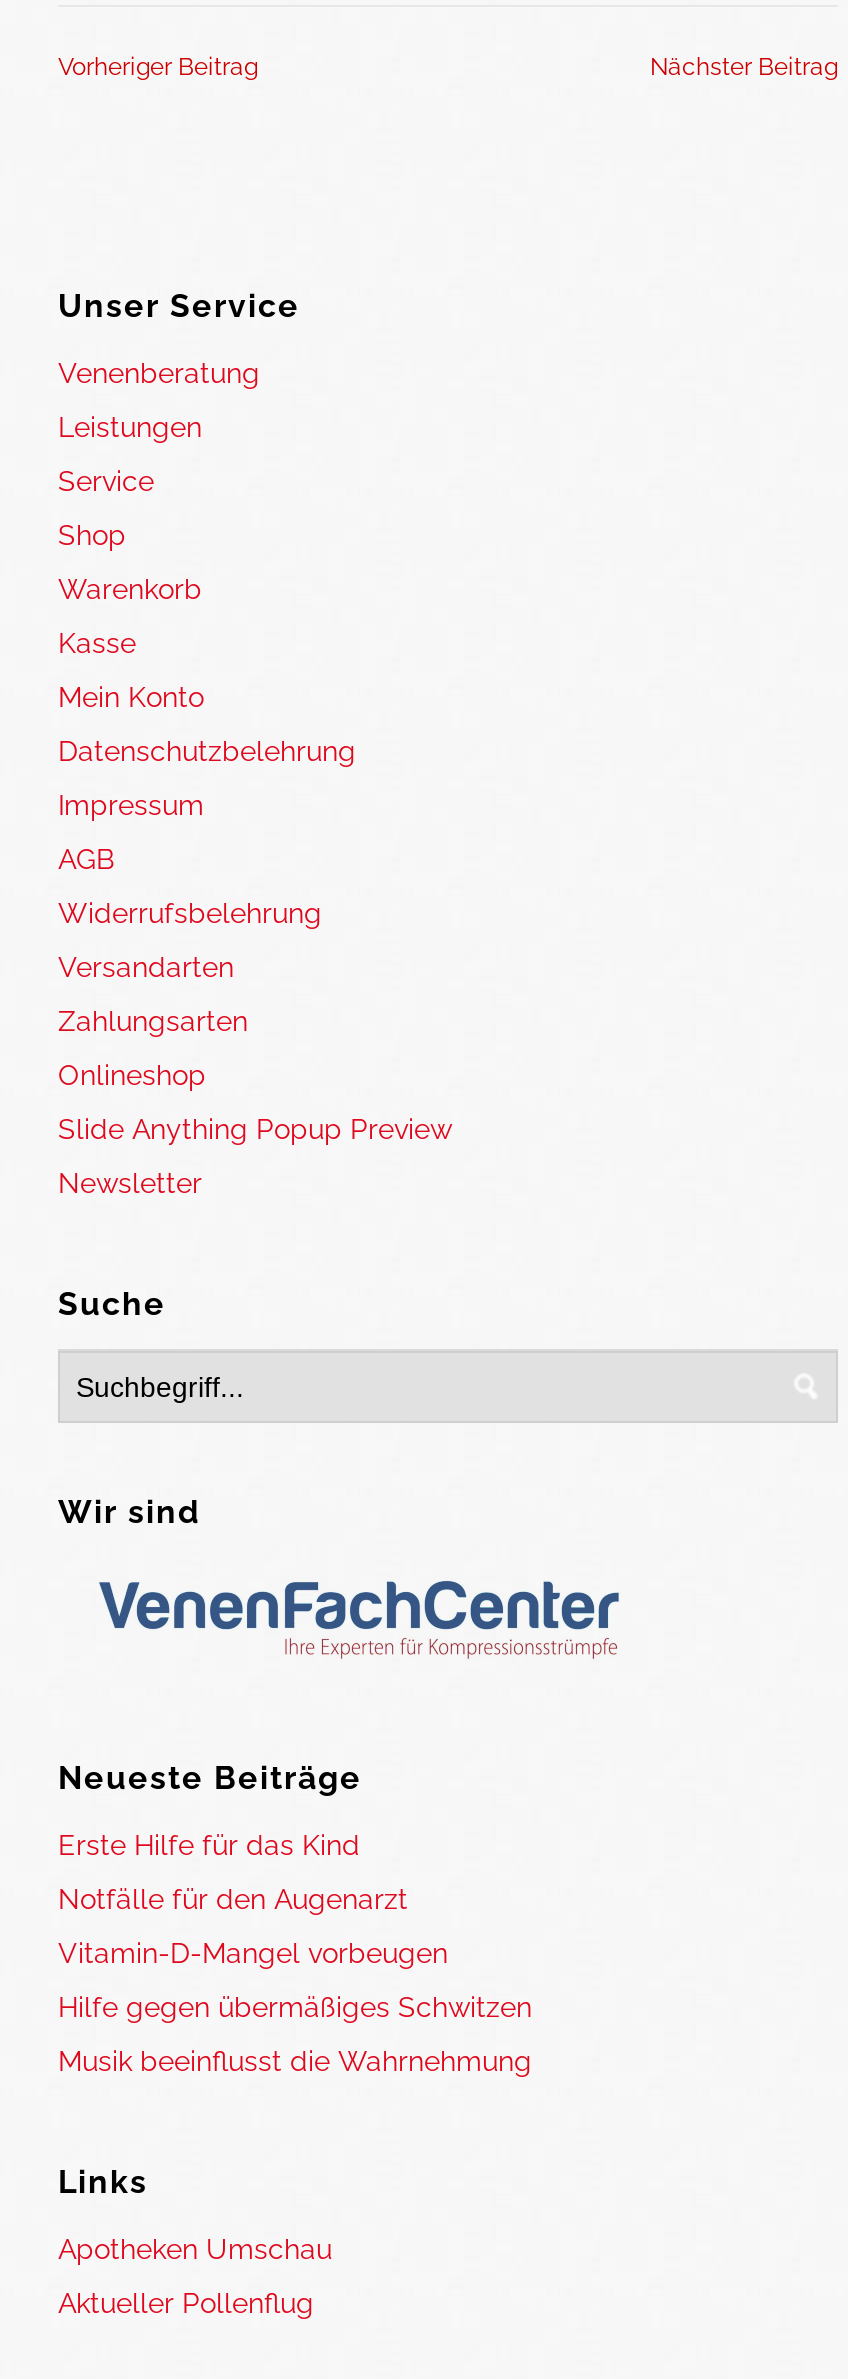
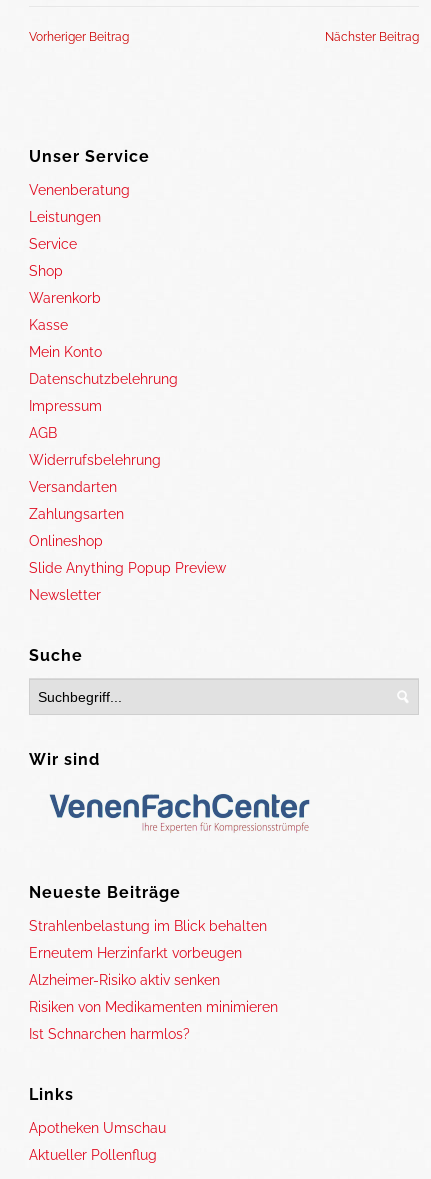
[58,1828,360,1860] Erste Hilfe für das Kind -> [29,918,267,934] Strahlenbelastung im Blick behalten
[58,1882,408,1914] Notfälle für den Augenarzt -> [29,945,242,961] Erneutem Herzinfarkt vorbeugen
[58,1936,448,1968] Vitamin-D-Mangel vorbeugen -> [29,972,220,988] Alzheimer-Risiko aktiv senken
[58,1990,532,2022] Hilfe gegen übermäßiges Schwitzen -> [29,999,278,1015] Risiken von Medikamenten minimieren
[58,2044,532,2076] Musik beeinflusst die Wahrnehmung -> [29,1026,190,1042] Ist Schnarchen harmlos?

